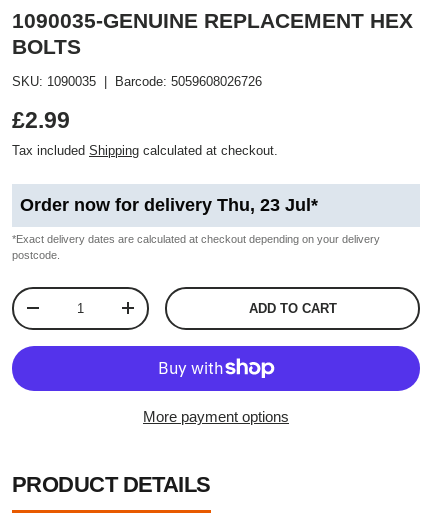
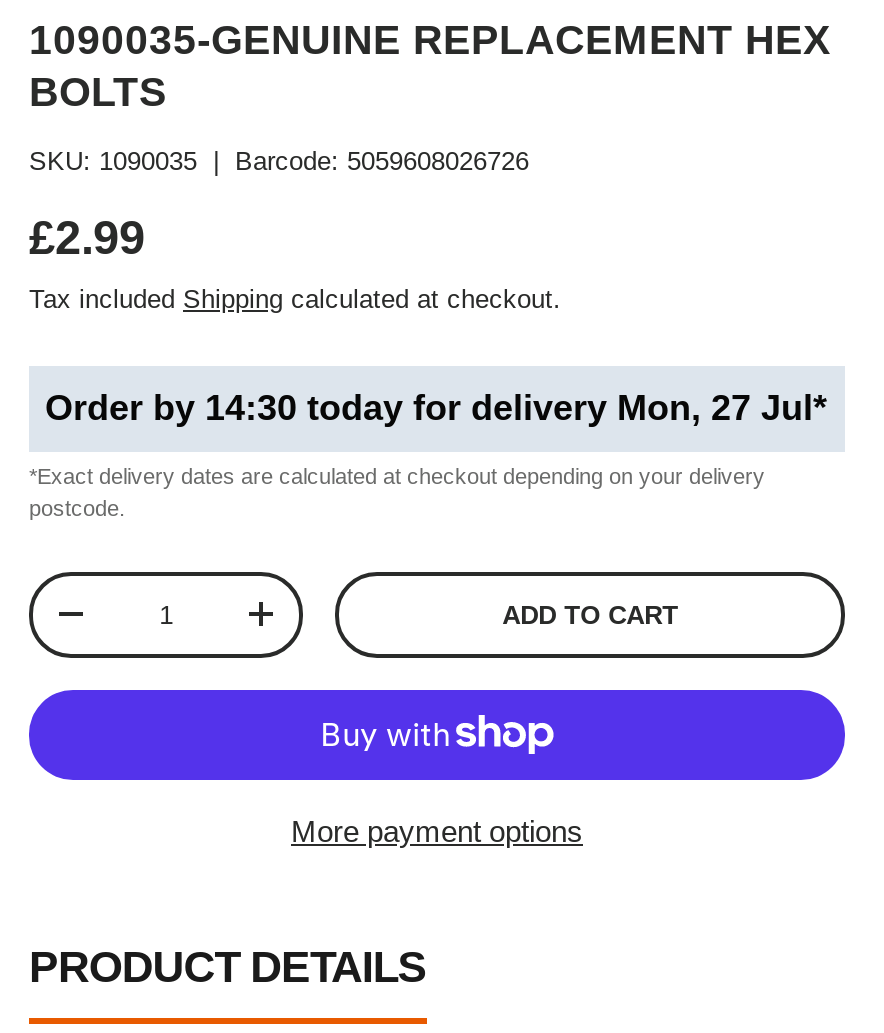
[20,195,318,215] Order now for delivery Thu, 23 Jul* -> [45,388,827,428] Order by 14:30 today for delivery Mon, 27 Jul*

